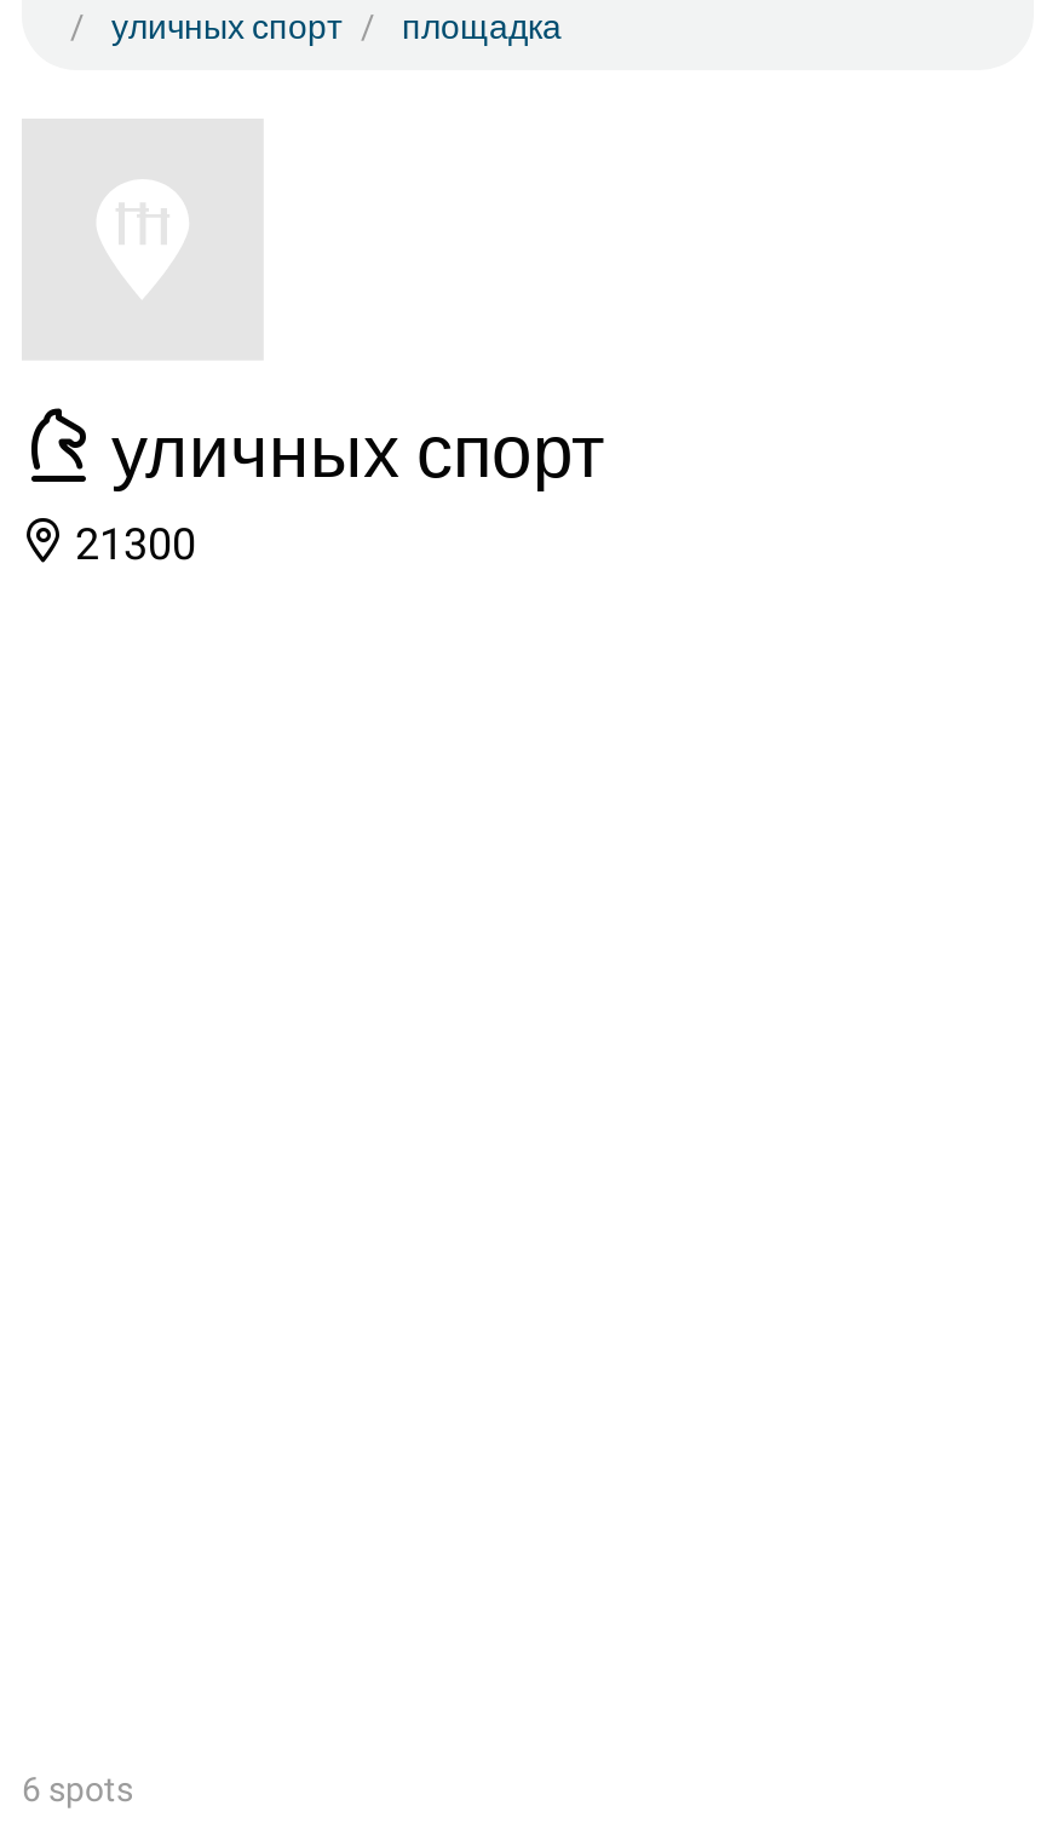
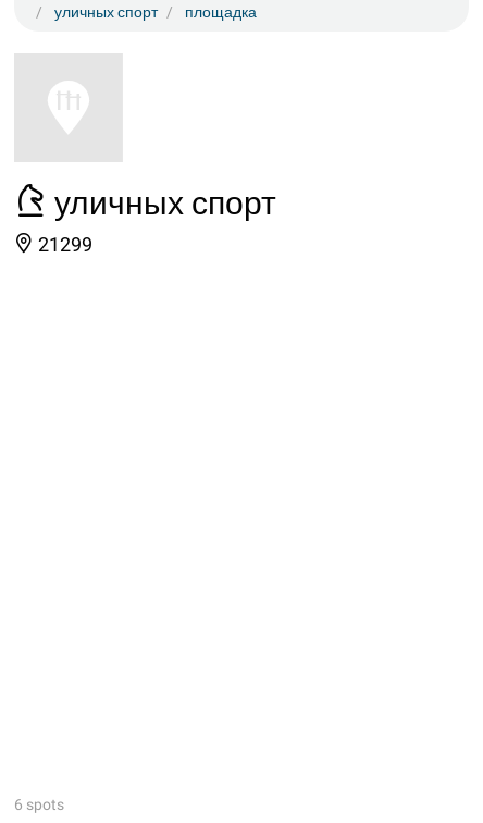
[65,518,196,569] 21300 -> [34,233,92,256] 21299

